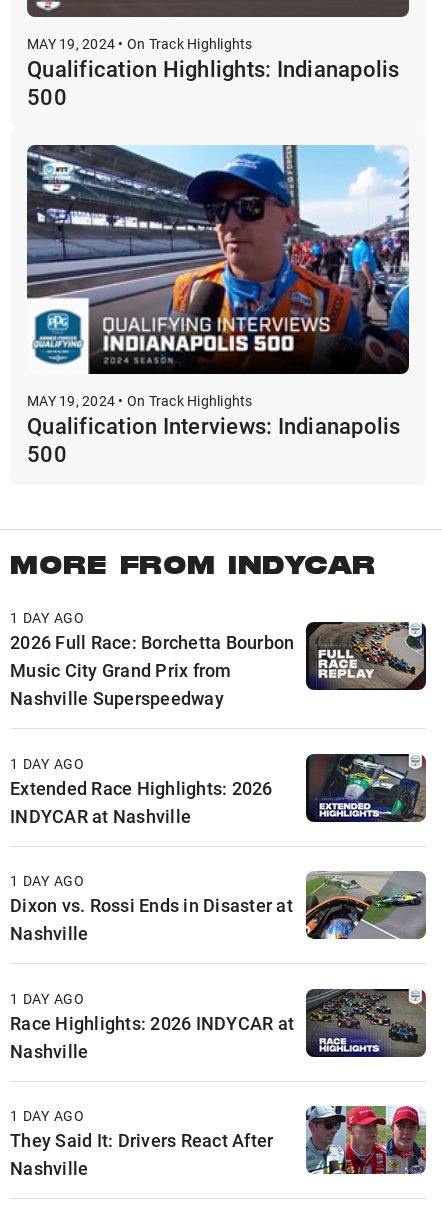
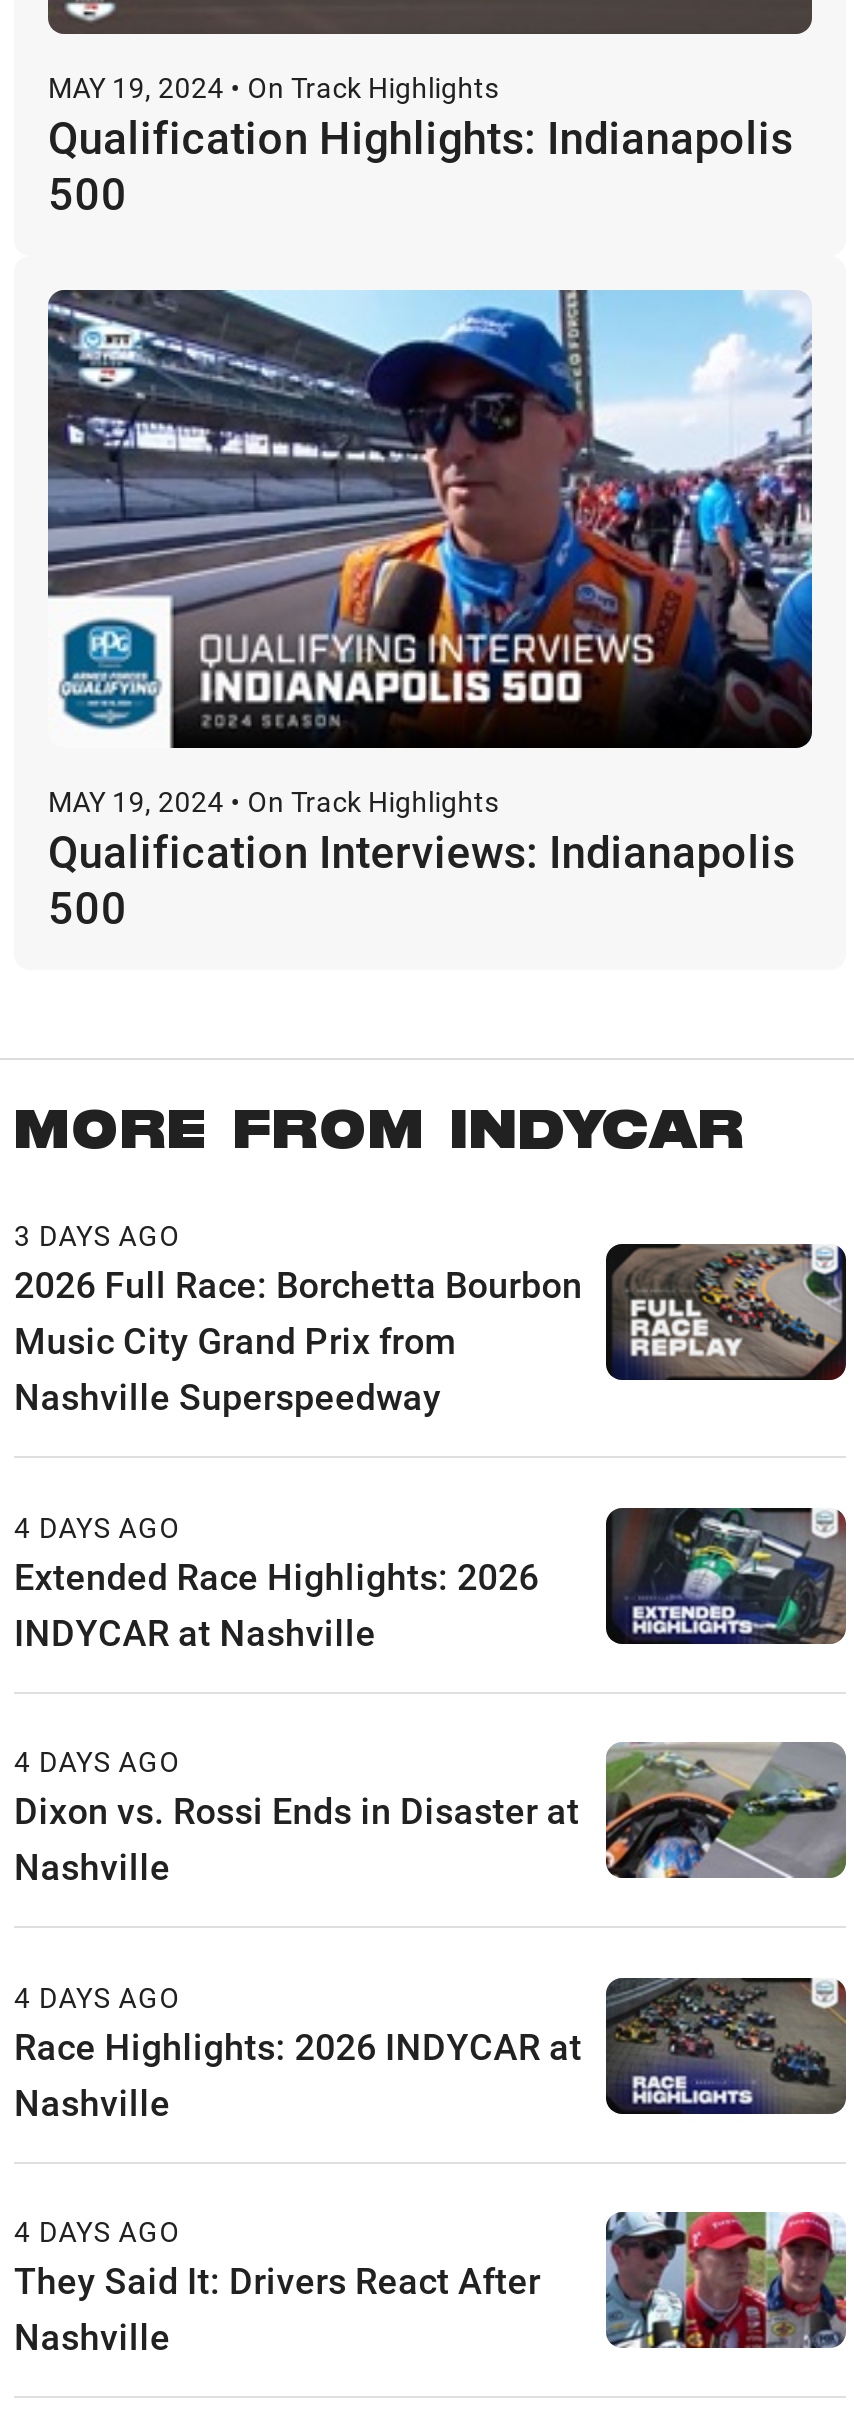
[10,608,85,627] 1 DAY AGO -> [14,1216,181,1254] 3 DAYS AGO
[10,754,85,773] 1 DAY AGO -> [14,1507,181,1545] 4 DAYS AGO
[10,871,85,890] 1 DAY AGO -> [14,1742,181,1780] 4 DAYS AGO
[10,989,85,1008] 1 DAY AGO -> [14,1977,181,2015] 4 DAYS AGO
[10,1106,85,1125] 1 DAY AGO -> [14,2212,181,2250] 4 DAYS AGO

